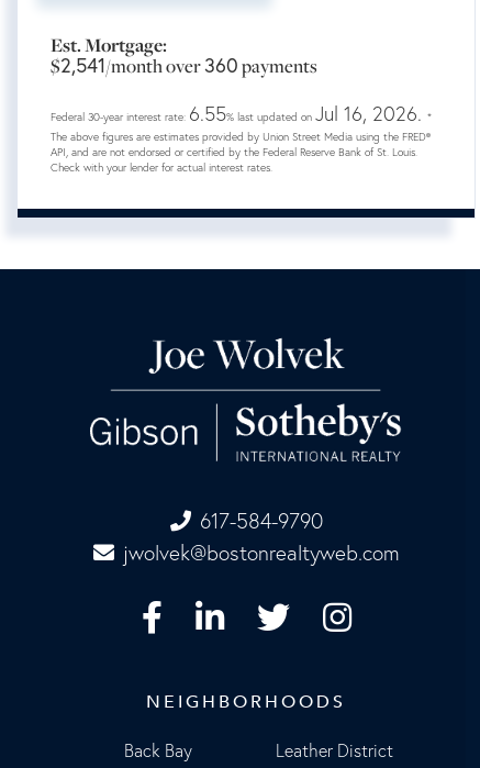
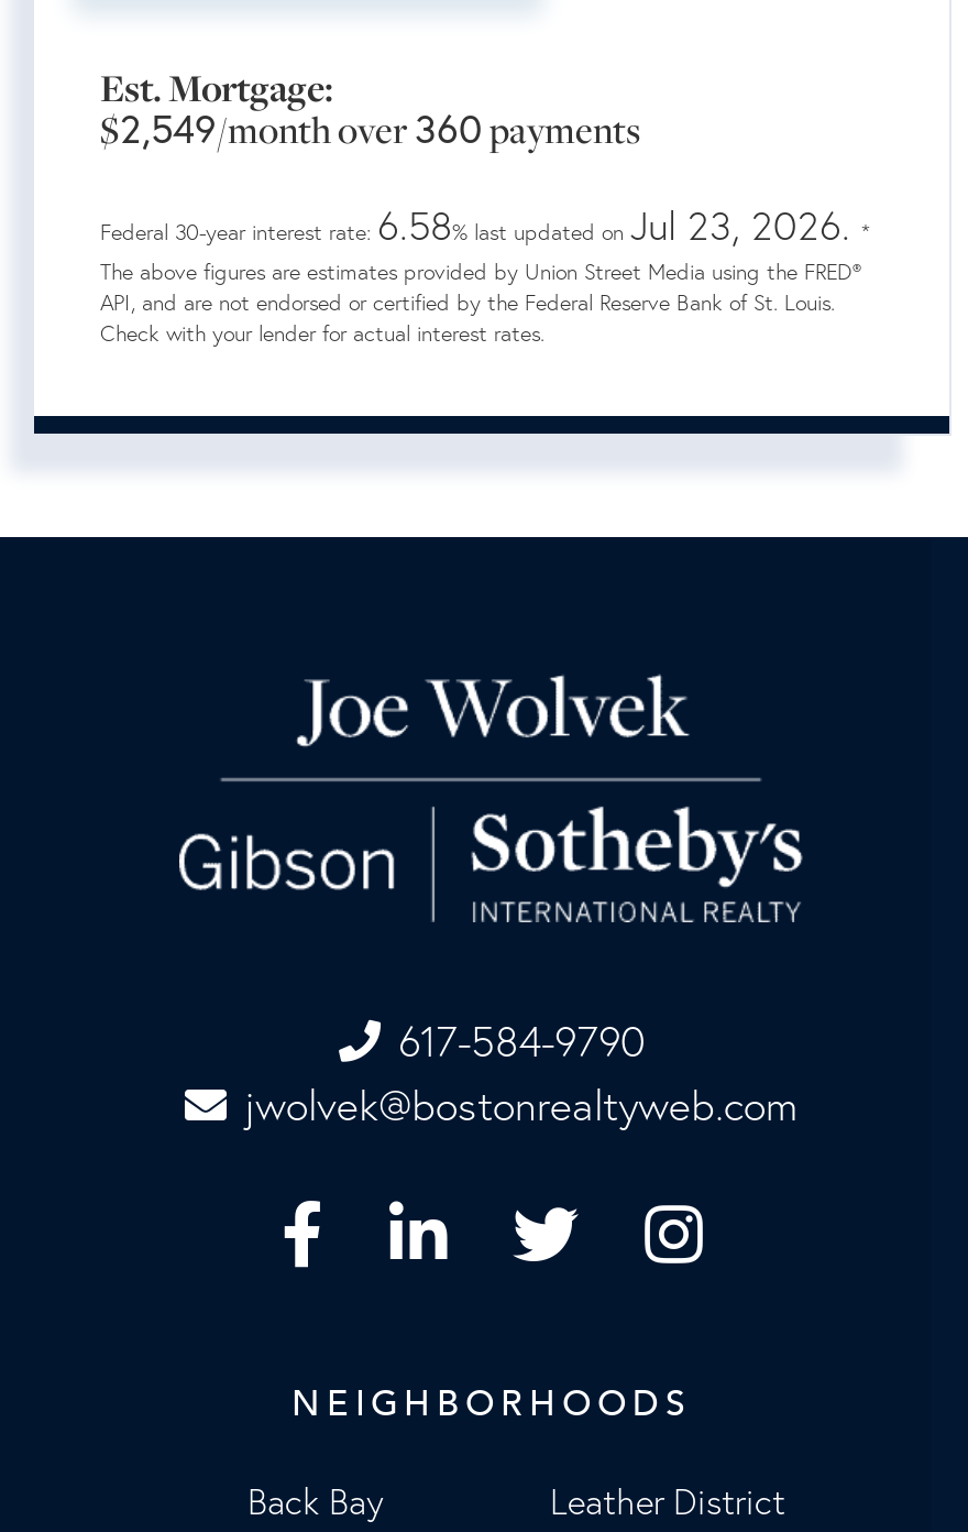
[51,53,317,78] $2,541/month over 360 payments -> [100,104,641,155] $2,549/month over 360 payments
[51,101,432,127] Federal 30-year interest rate: 6.55% last updated on Jul 16, 2026. * -> [100,201,870,252] Federal 30-year interest rate: 6.58% last updated on Jul 23, 2026. *

